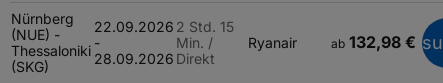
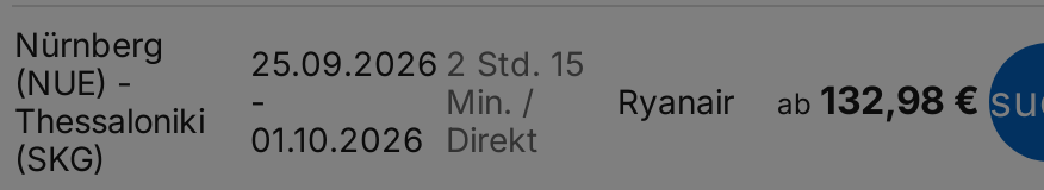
[94,18,174,35] 22.09.2026 -> [250,43,439,83] 25.09.2026
[94,50,174,67] 28.09.2026 -> [250,119,424,159] 01.10.2026

